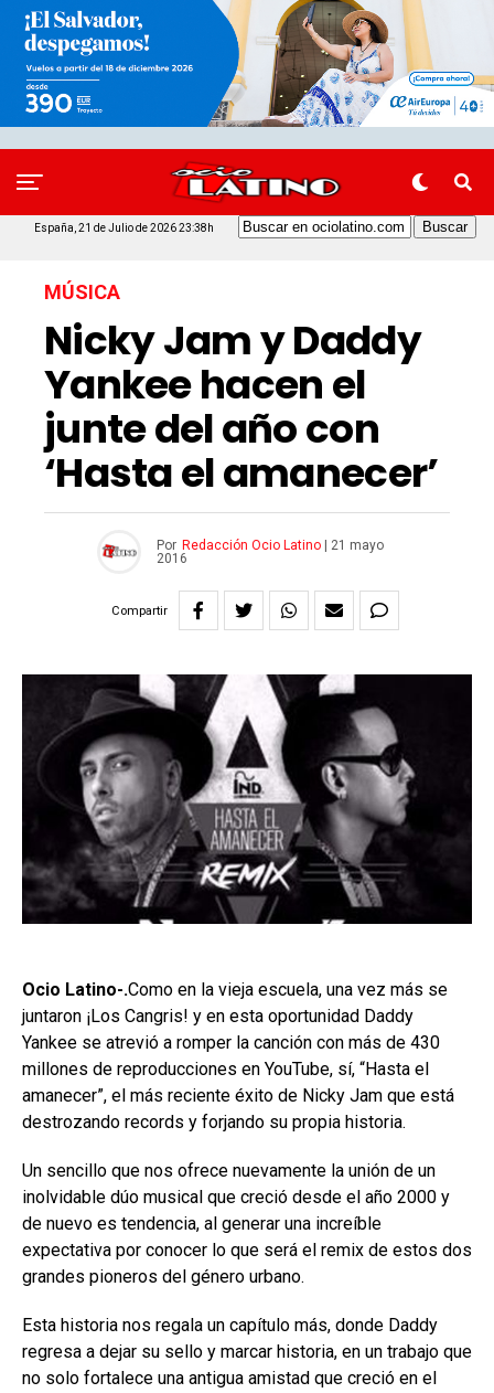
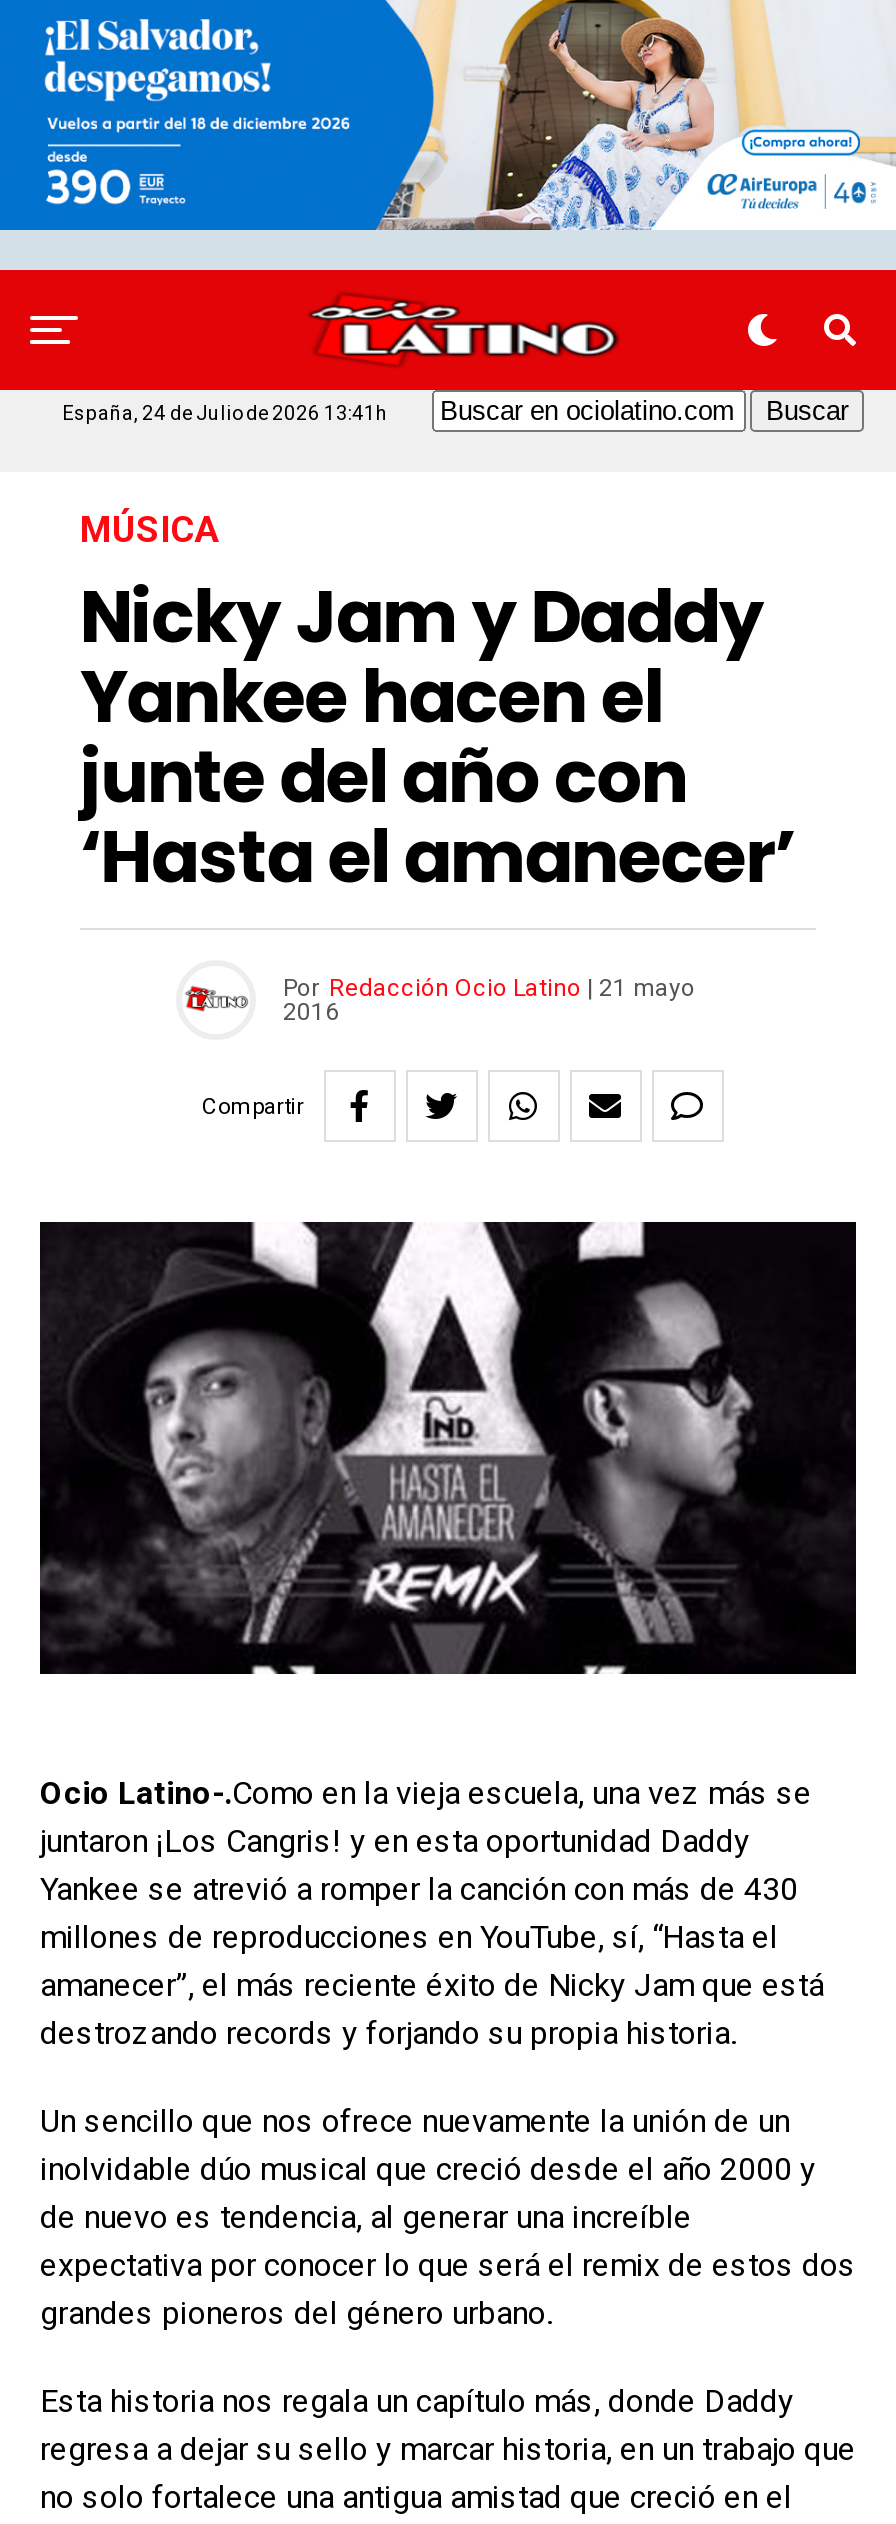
[34,222,216,235] España, 21 de Julio de 2026 23:38h -> [62,403,392,425] España, 24 de Julio de 2026 13:41h

